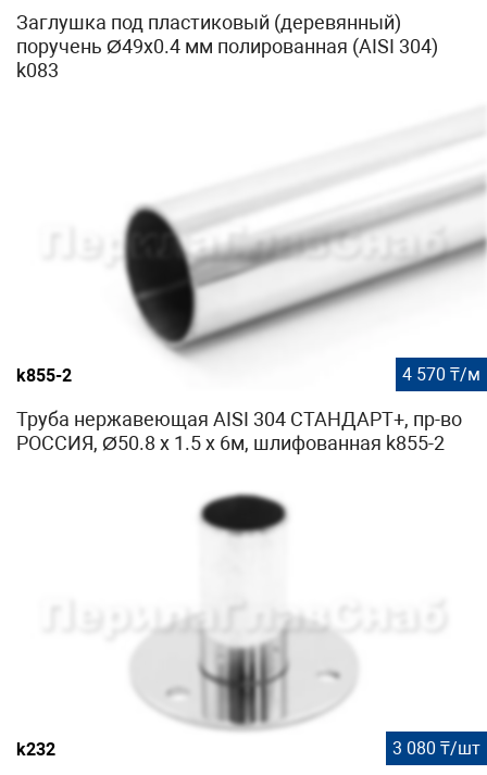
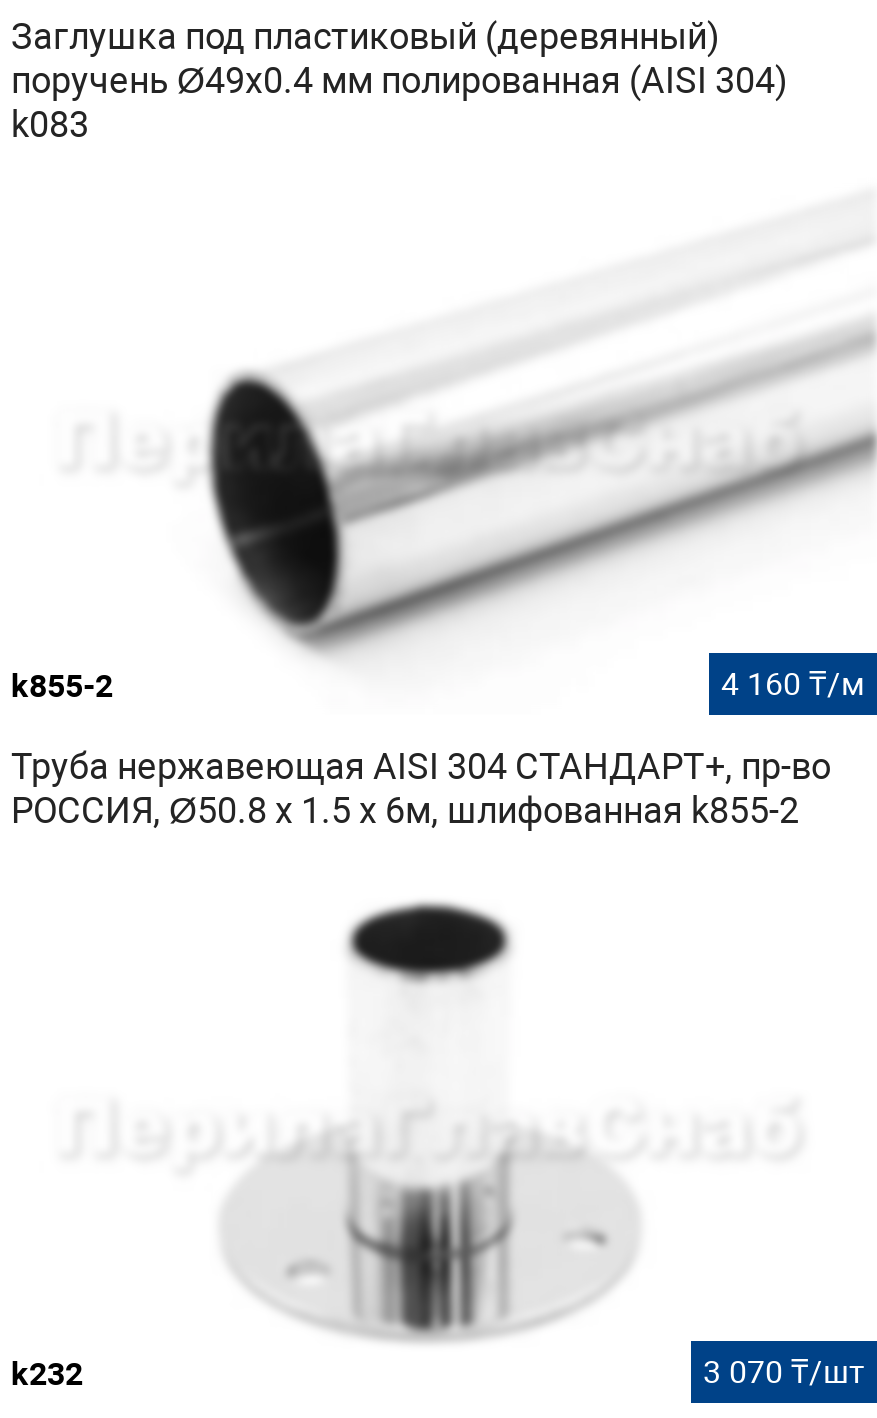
[402,364,480,385] 4 570 ₸/м -> [721,665,865,703] 4 160 ₸/м
[392,738,480,759] 3 080 ₸/шт -> [703,1353,865,1391] 3 070 ₸/шт

